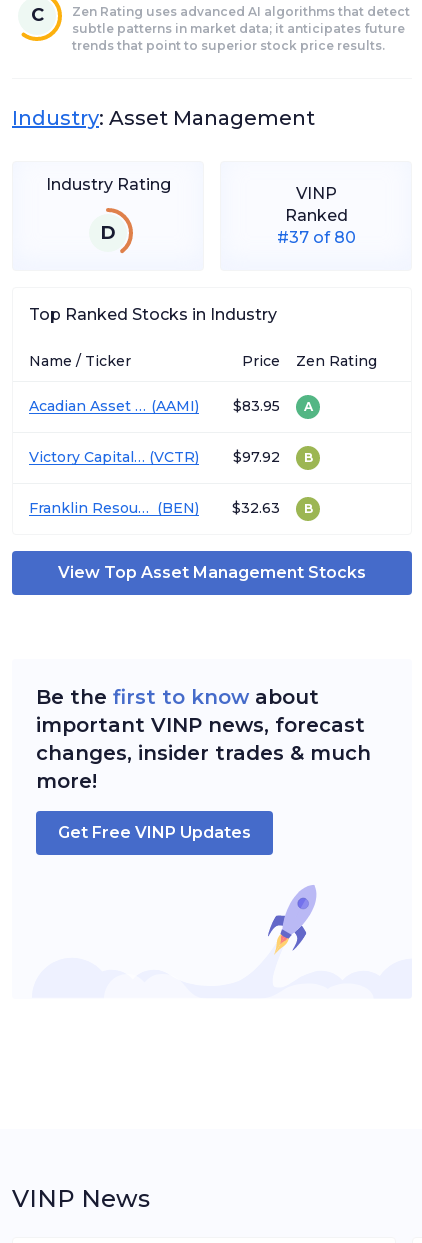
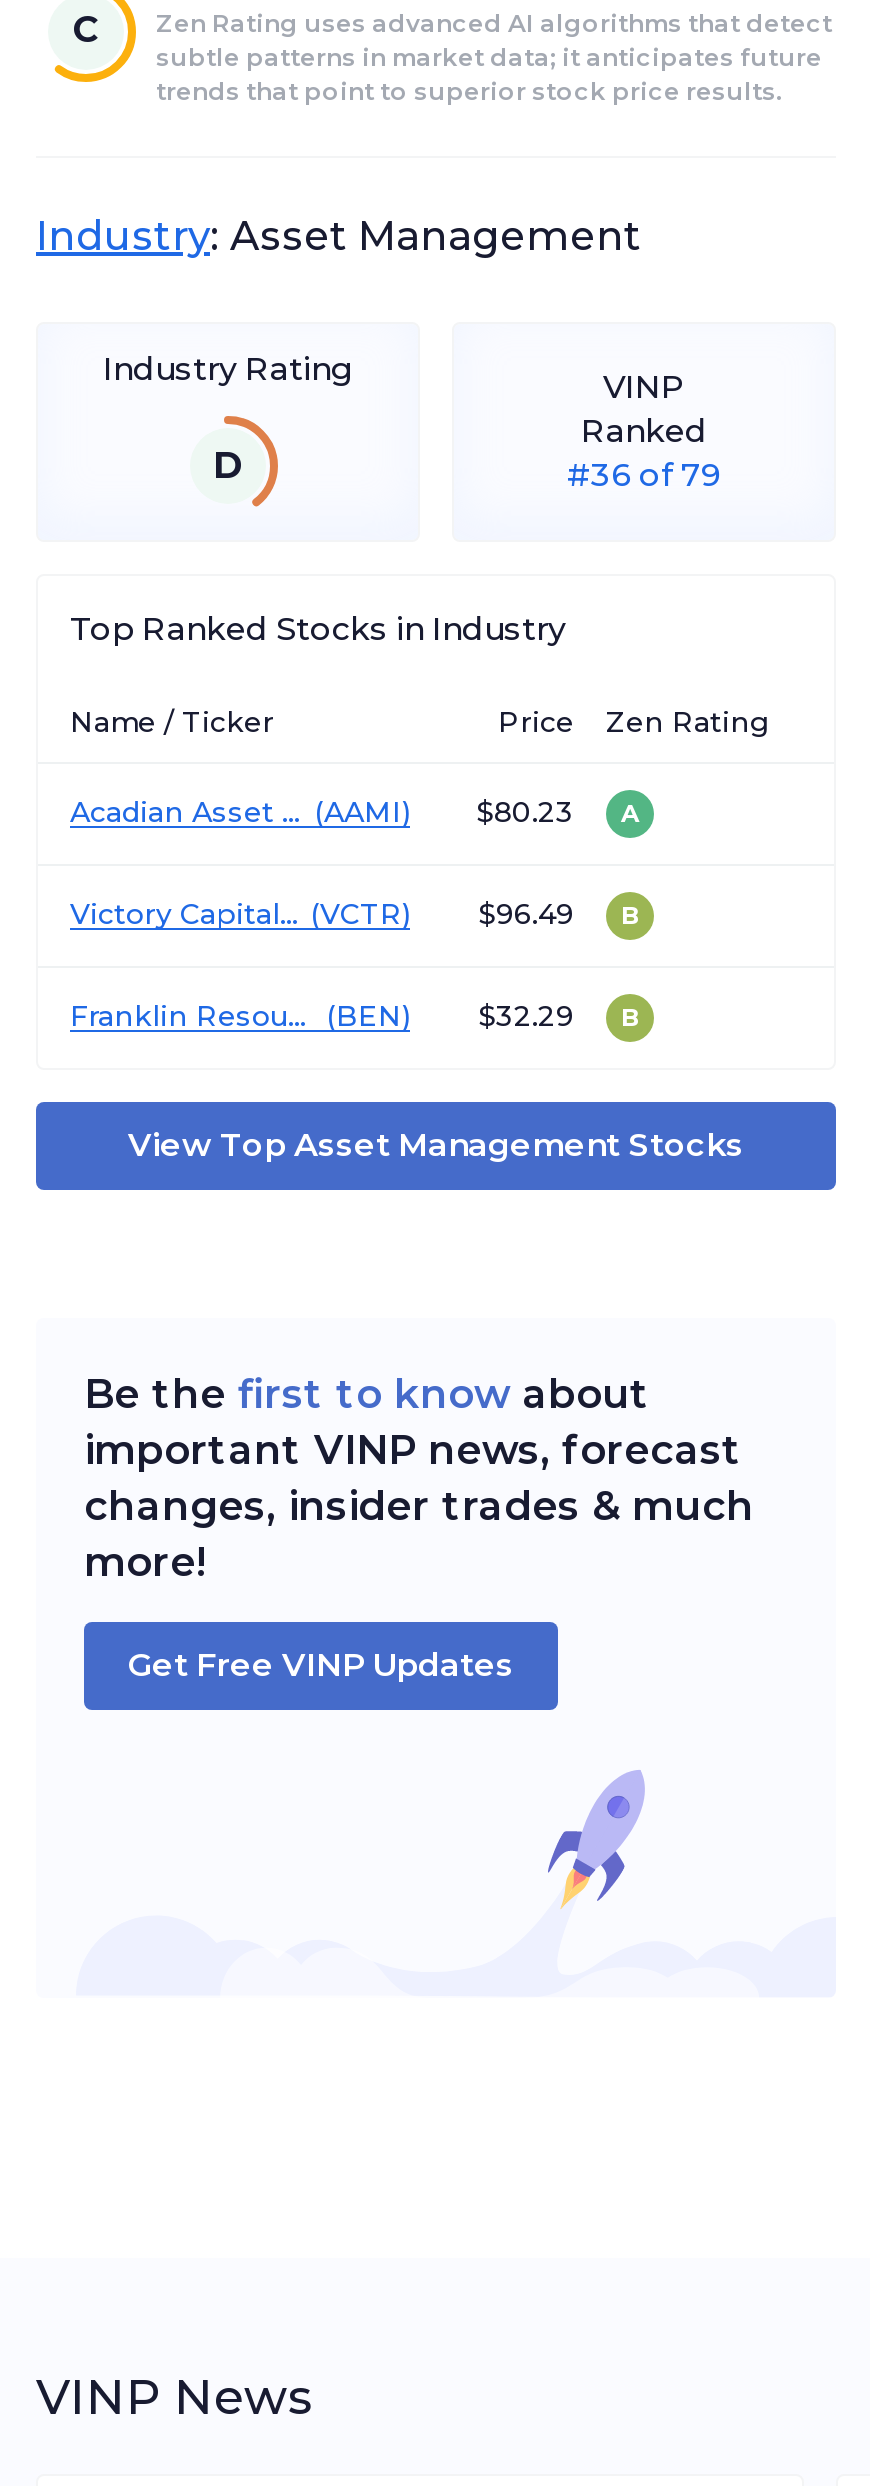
[276,228,355,247] #37 of 80 -> [567,456,721,494] #36 of 79
[233,397,280,415] $83.95 -> [476,794,574,830] $80.23
[233,448,280,466] $97.92 -> [478,896,574,932] $96.49
[232,499,280,517] $32.63 -> [478,998,574,1034] $32.29

